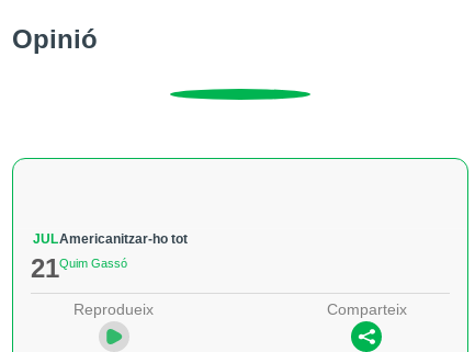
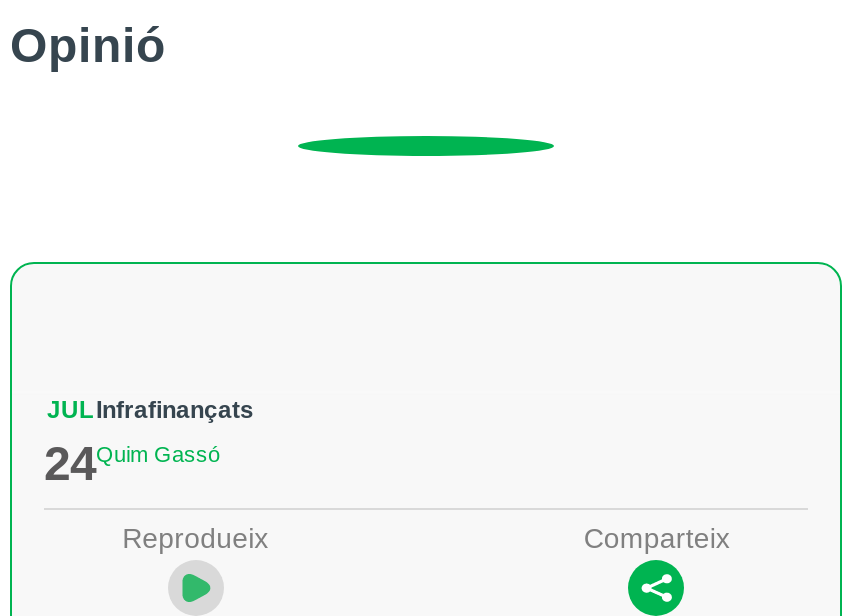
[59,231,188,246] Americanitzar-ho tot -> [96,395,254,423] Infrafinançats
[31,253,127,282] 21 Quim Gassó -> [44,435,220,489] 24 Quim Gassó

